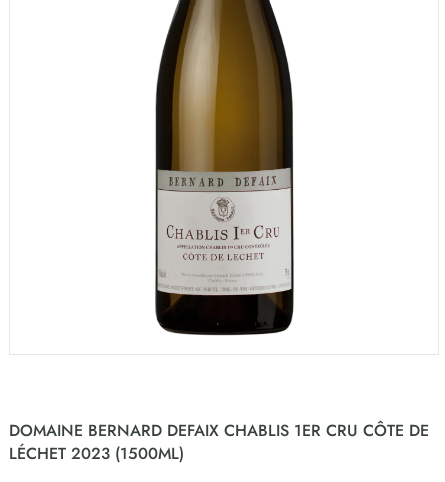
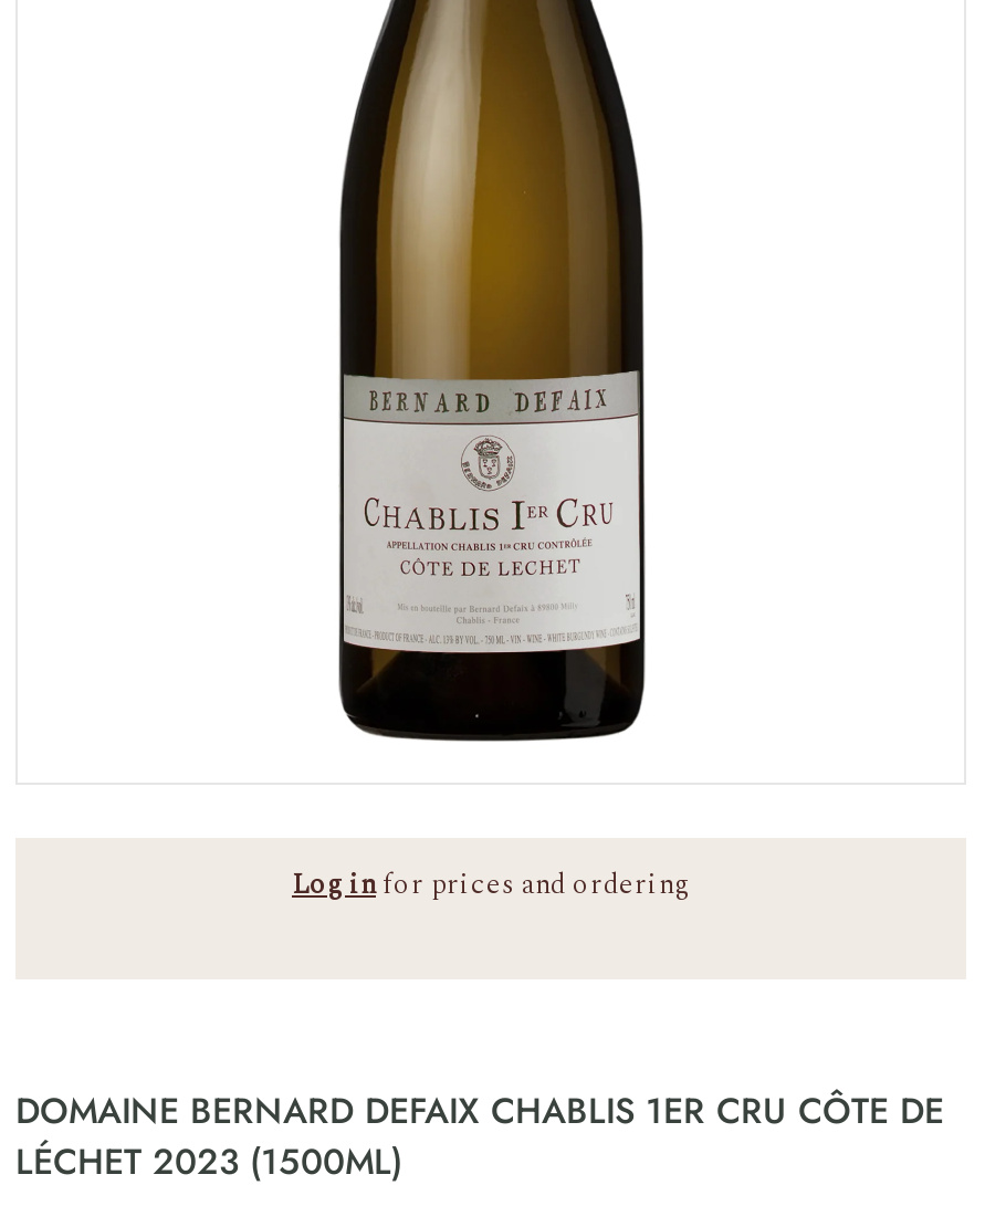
none -> [292,862,690,906] Log infor prices and ordering

